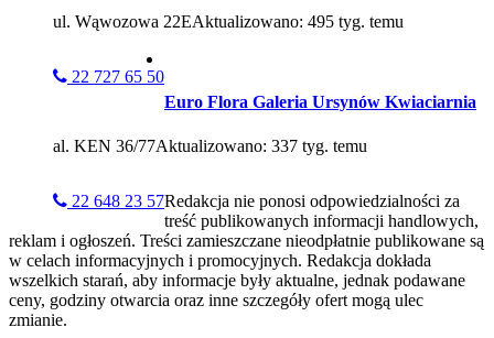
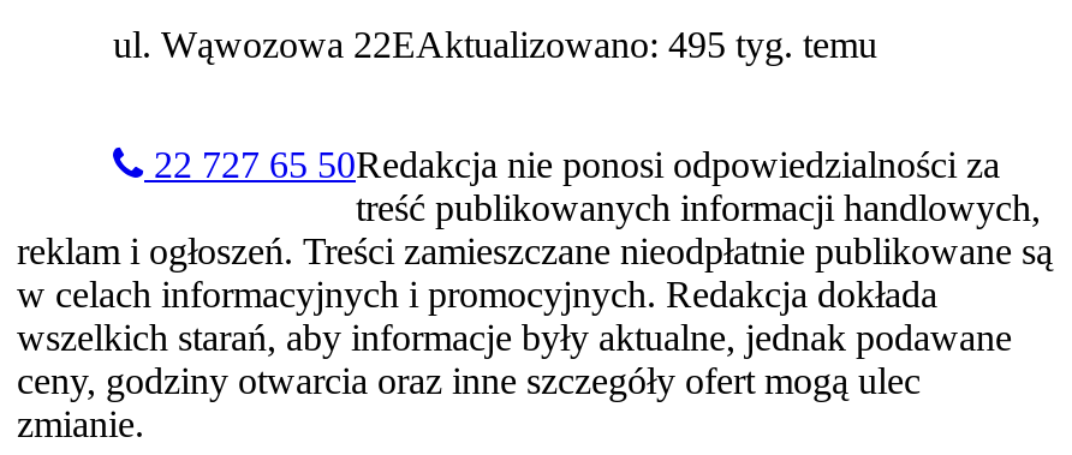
[53,67,476,210] 22 727 65 50 | Euro Flora Galeria Ursynów Kwiaciarnia | Aktualizowano: 337 tyg. temu | al. KEN 36/77 | 22 648 23 57Redakcja nie ponosi odpowiedzialności za -> [144,143,1000,184] 22 727 65 50Redakcja nie ponosi odpowiedzialności za

